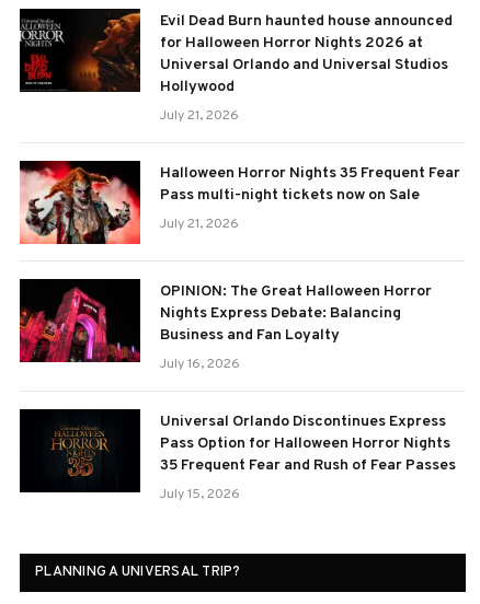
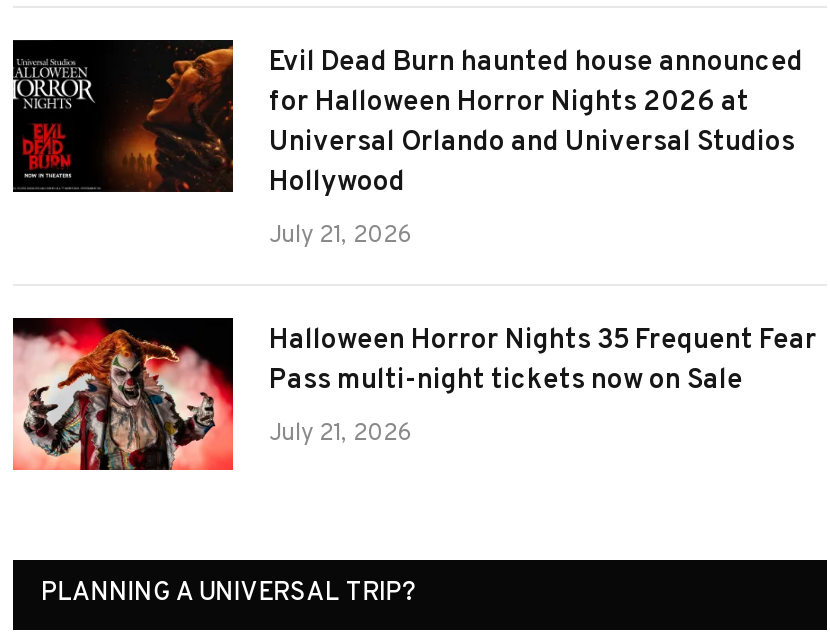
[19,278,456,503] [image] | OPINION: The Great Halloween Horror | Nights Express Debate: Balancing | Business and Fan Loyalty | July 16, 2026 | Universal Orlando Discontinues Express | Pass Option for Halloween Horror Nights | 35 Frequent Fear and Rush of Fear Passes | July 15, 2026 -> none
[19,408,141,493] [image] -> none

